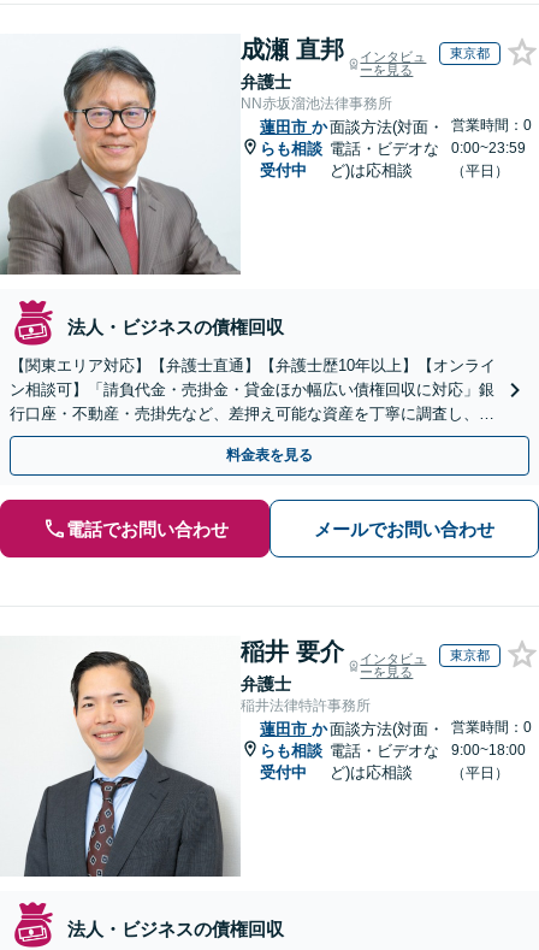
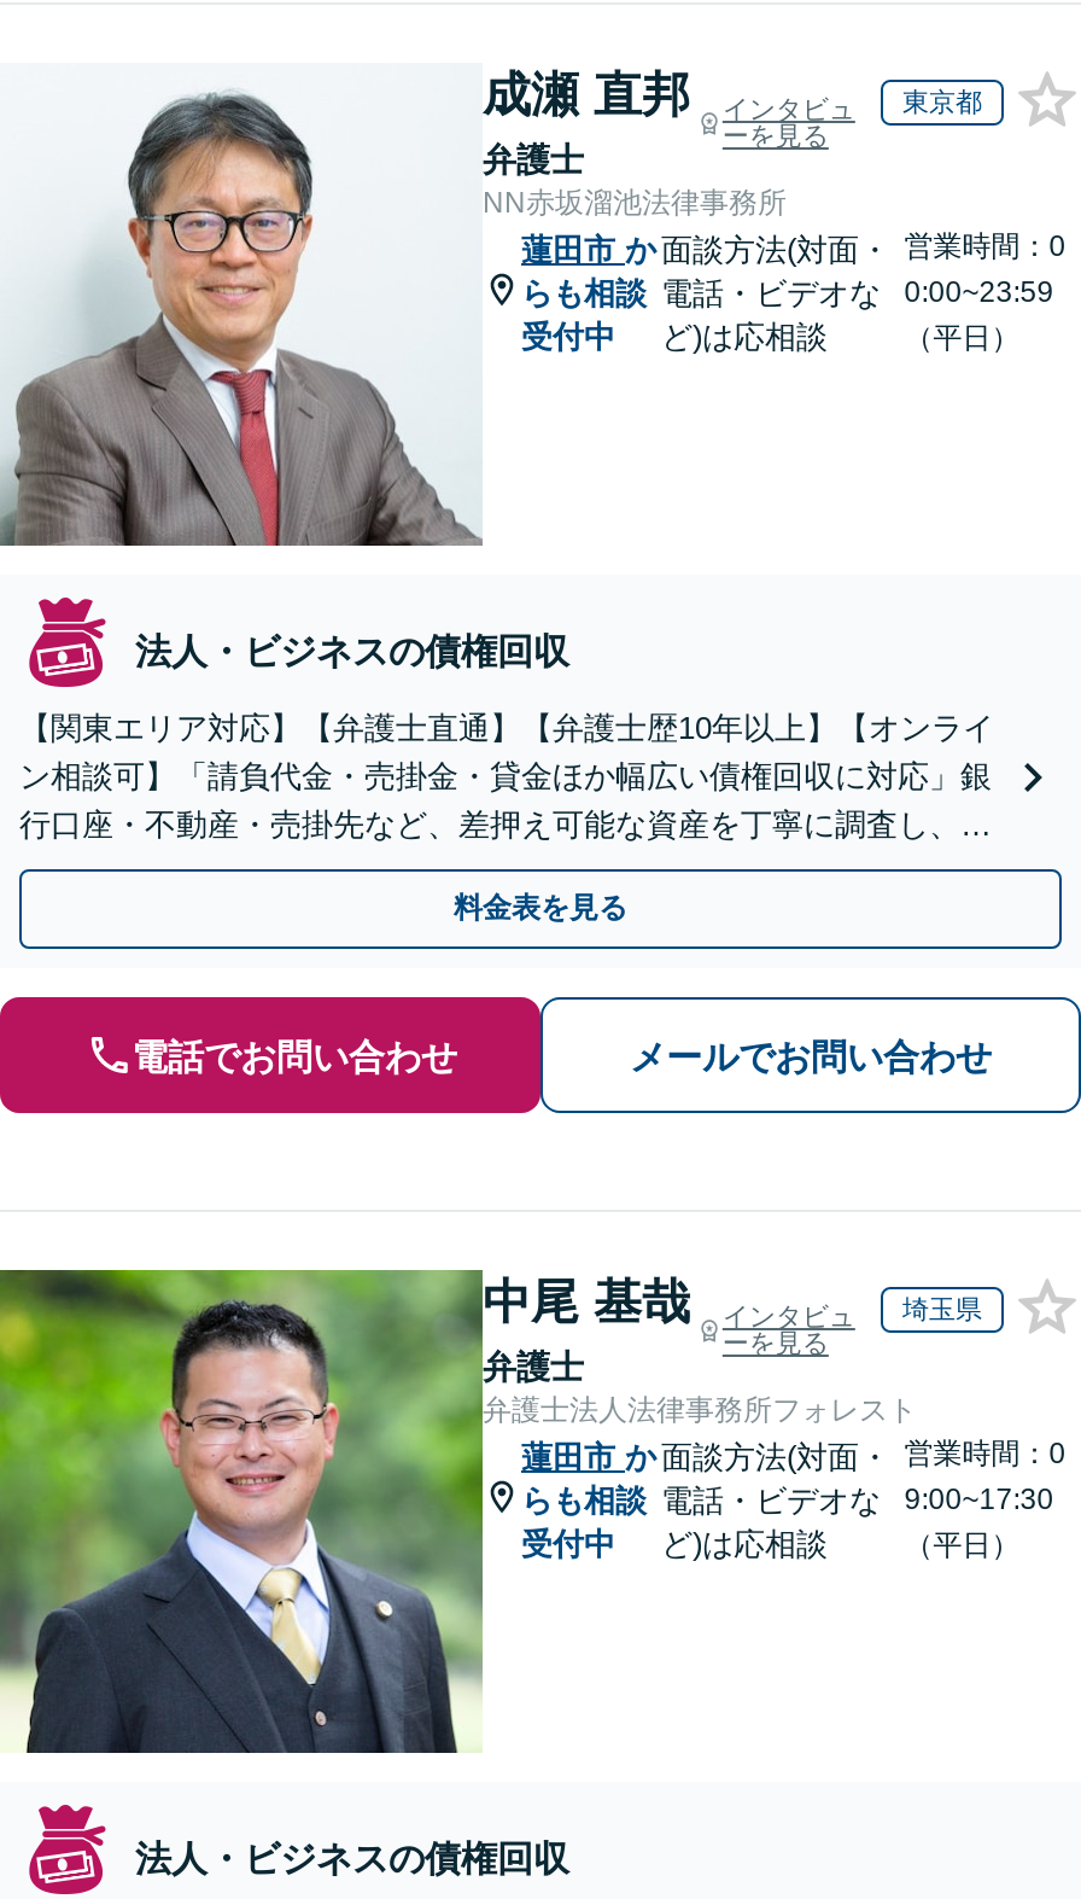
[4,636,344,877] [image] | 稲井 要介 -> [7,1268,690,1755] [image] | 中尾 基哉
[450,647,490,662] 東京都 -> [902,1293,982,1322] 埼玉県
[241,697,371,714] 稲井法律特許事務所 -> [483,1393,917,1427] 弁護士法人法律事務所フォレスト
[260,741,525,759] らも相談 電話・ビデオな 9:00~18:00 -> [521,1481,1054,1518] らも相談 電話・ビデオな 9:00~17:30

